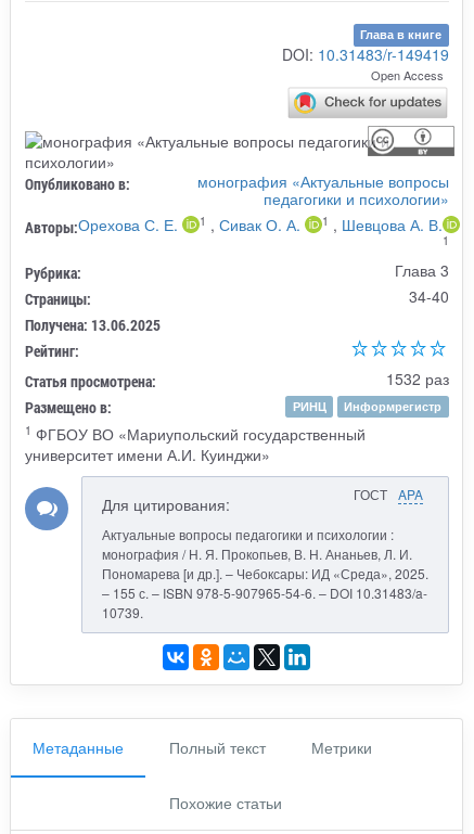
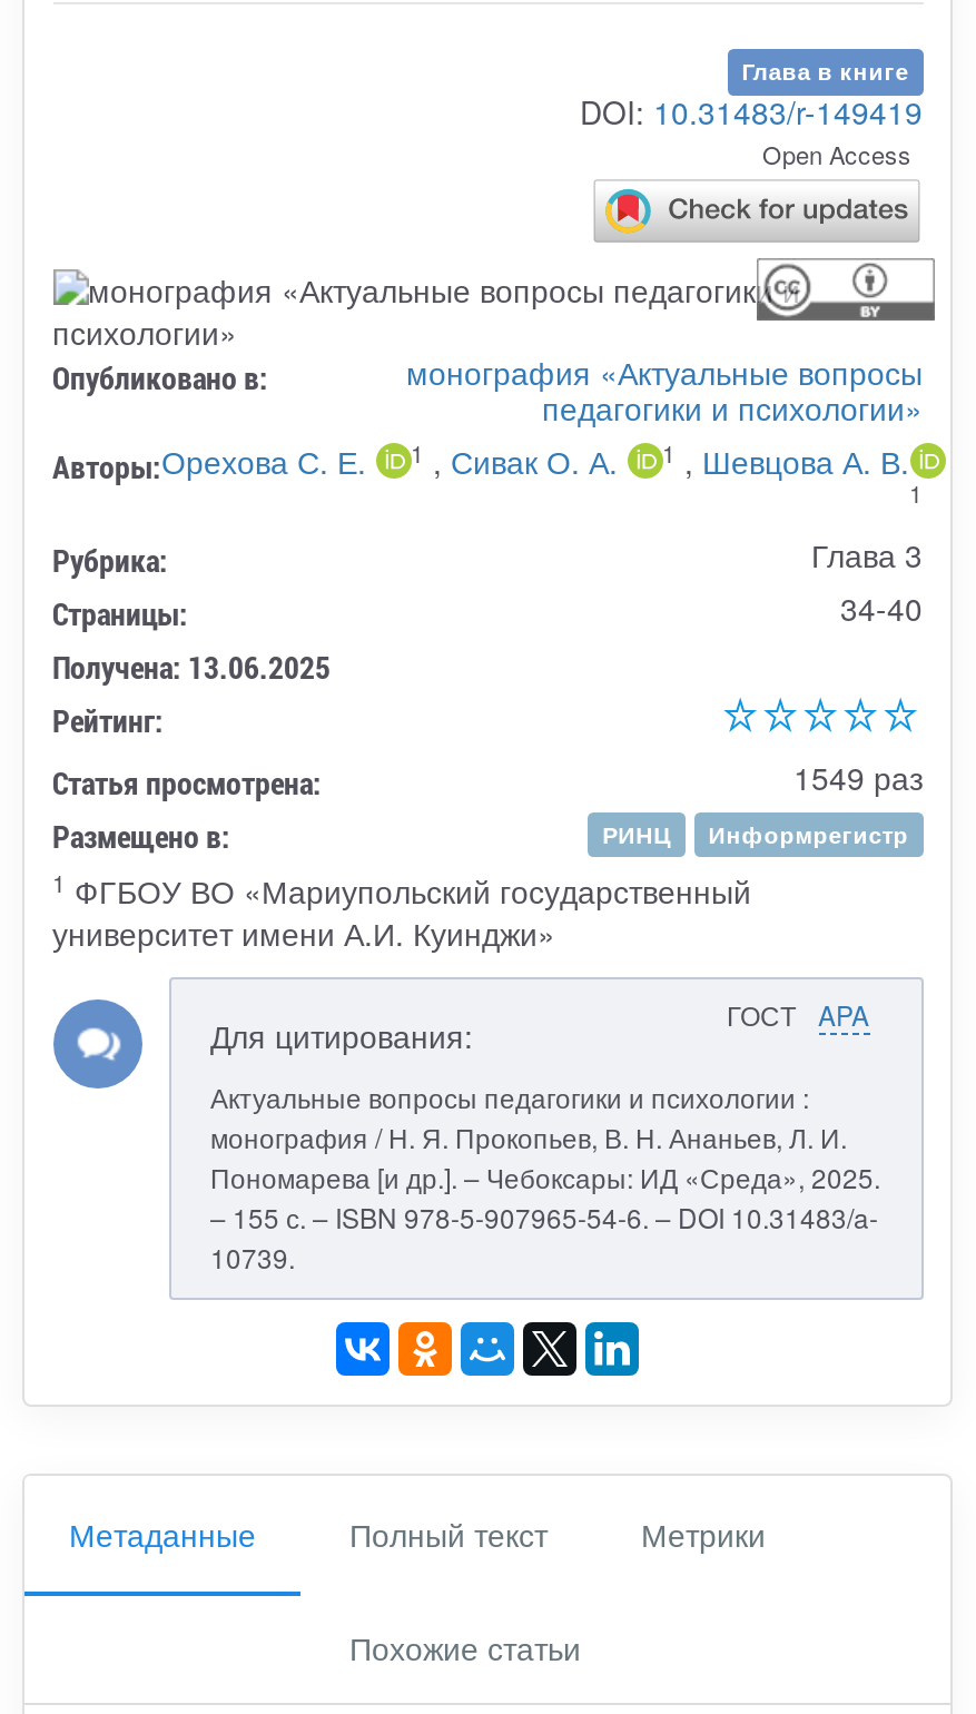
[386,368,449,390] 1532 раз -> [793,755,923,800] 1549 раз

